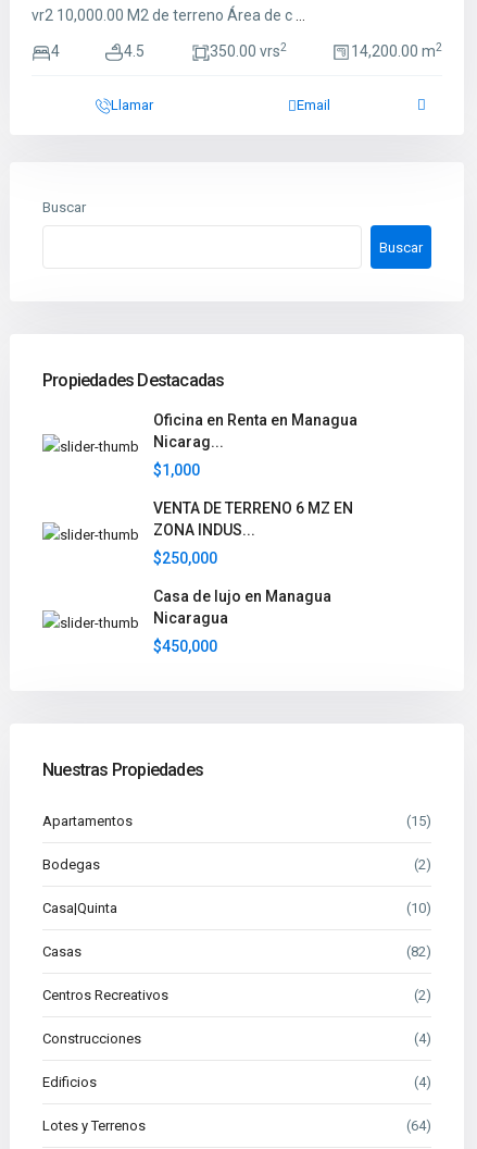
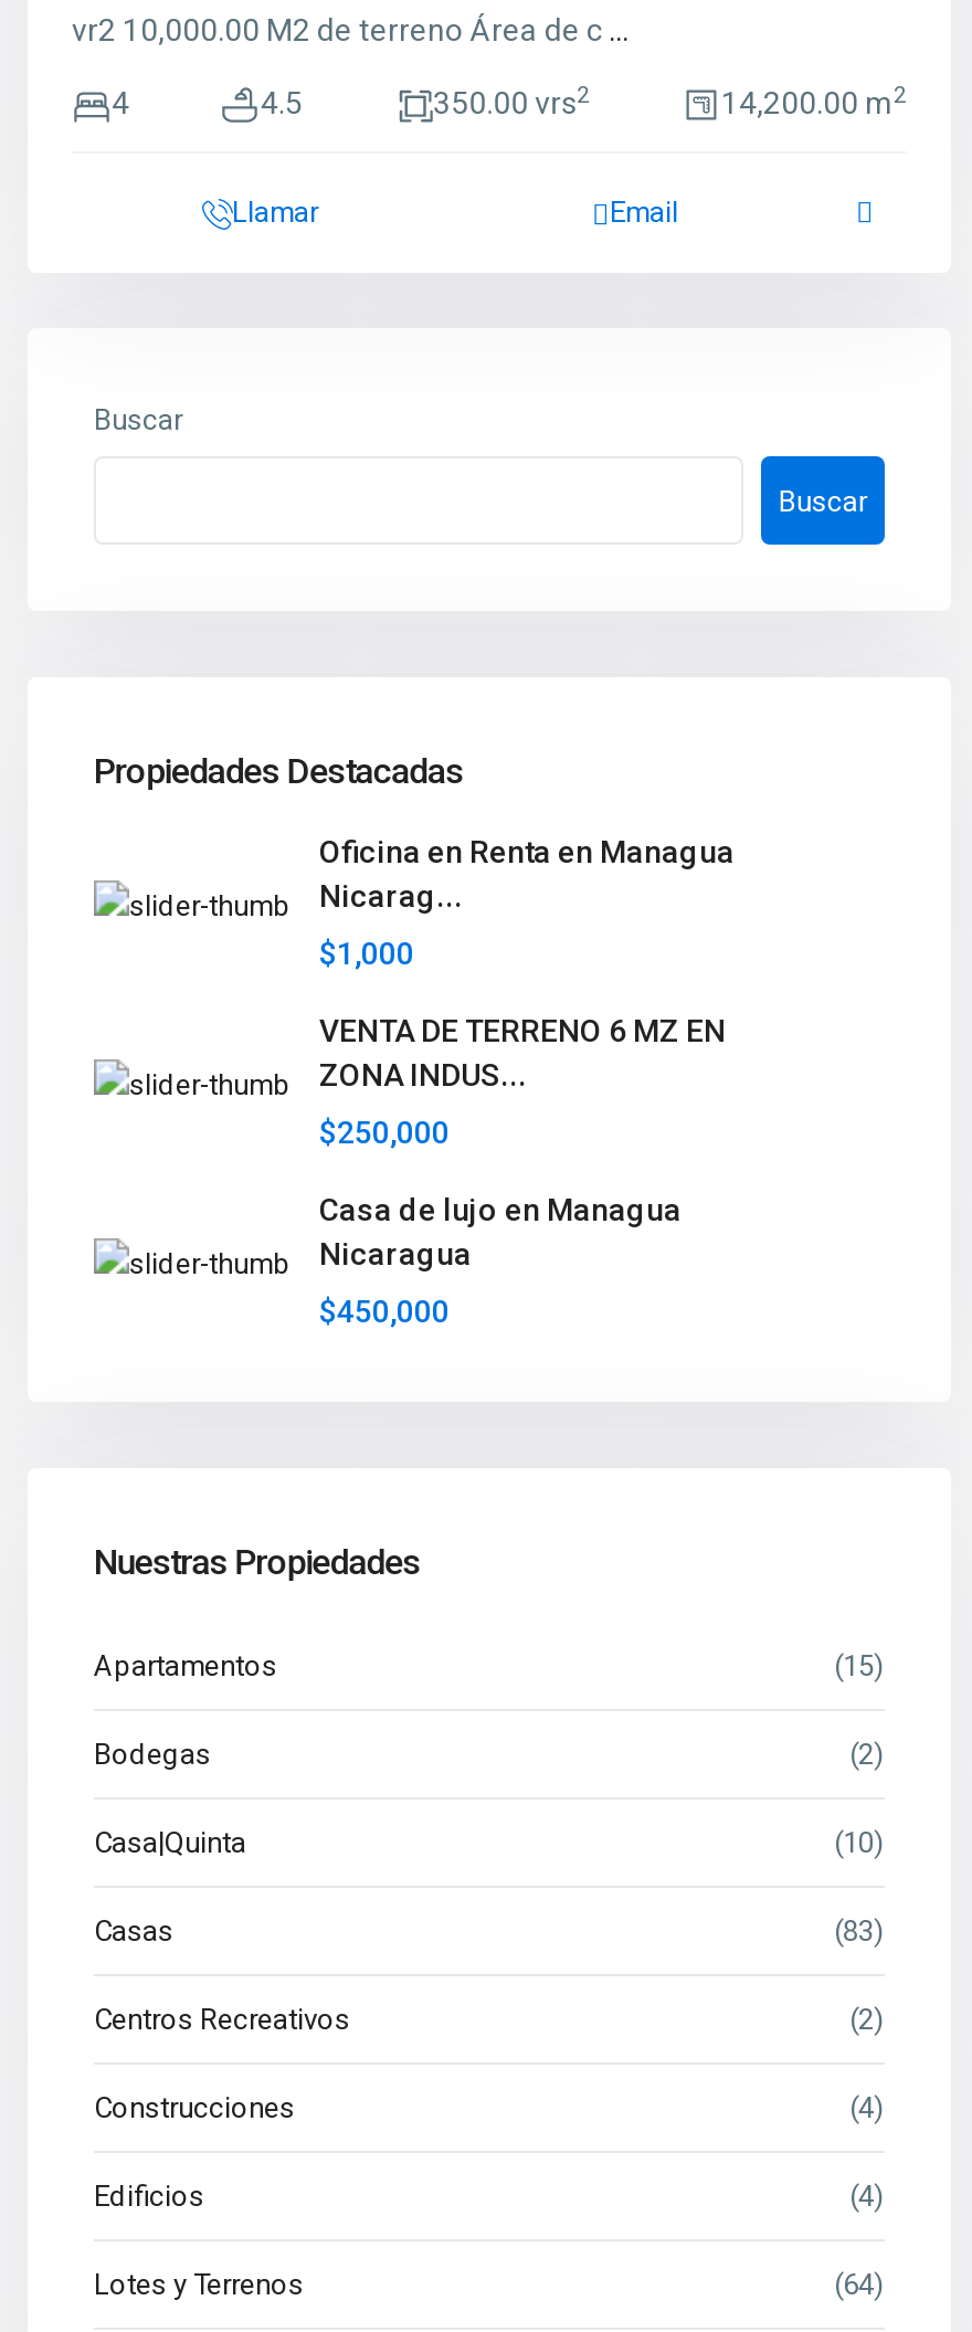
[406,943,431,960] (82) -> [834,1914,885,1948] (83)

